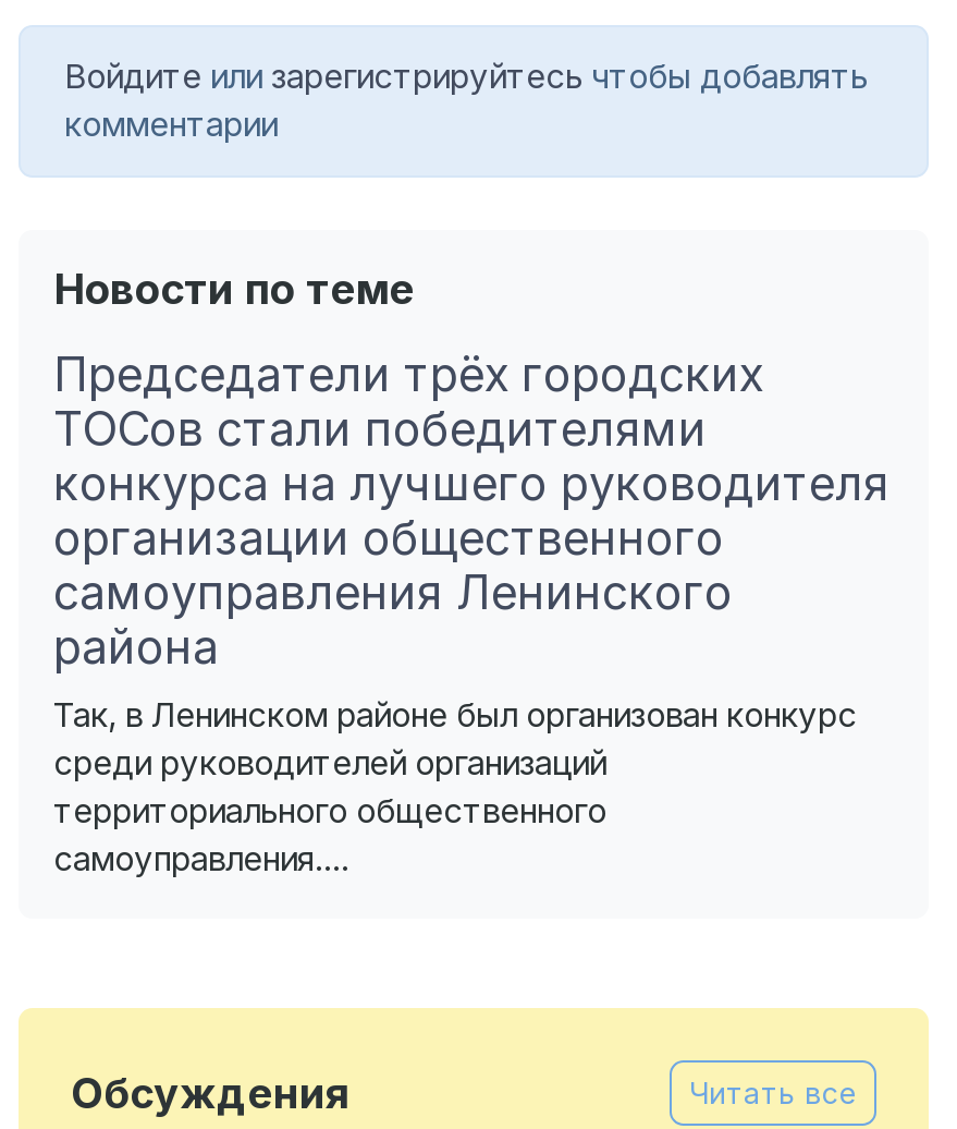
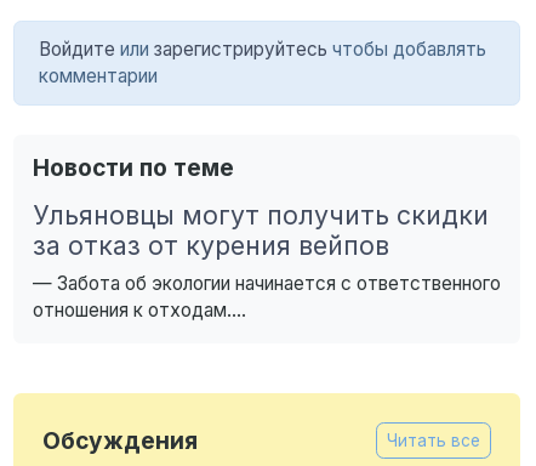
[53,345,889,879] Председатели трёх городских | ТОСов стали победителями | конкурса на лучшего руководителя | организации общественного | самоуправления Ленинского | района | Так, в Ленинском районе был организован конкурс | среди руководителей организаций | территориального общественного | самоуправления.... -> [33,199,501,322] Ульяновцы могут получить скидки | за отказ от курения вейпов | — Забота об экологии начинается с ответственного | отношения к отходам....

